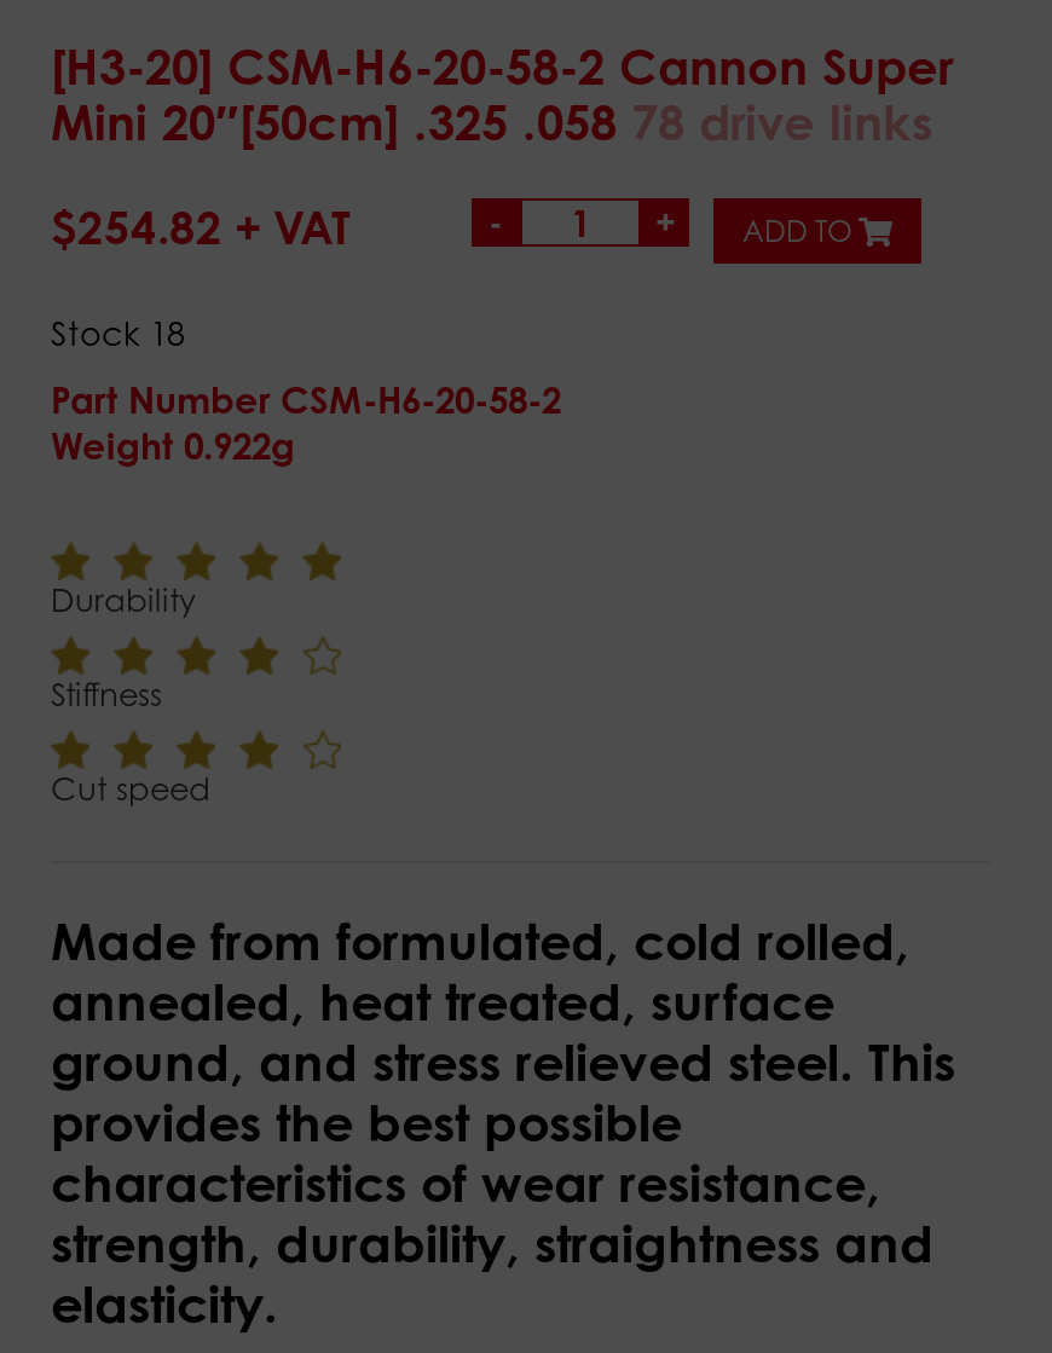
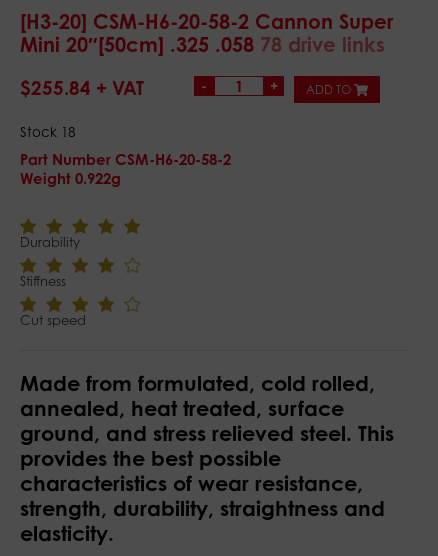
[51,199,222,254] $254.82 -> [20,76,91,99] $255.84

